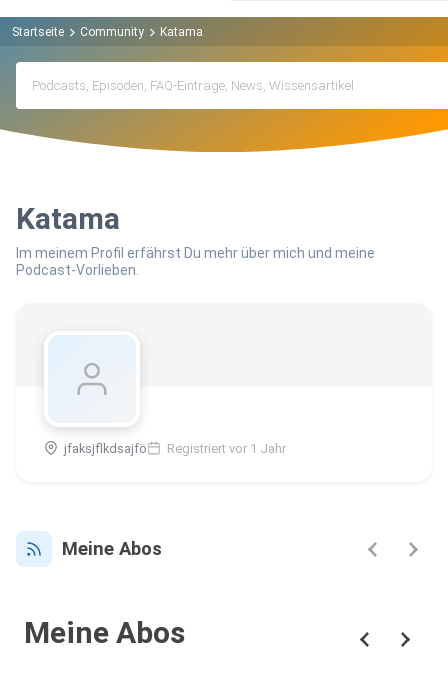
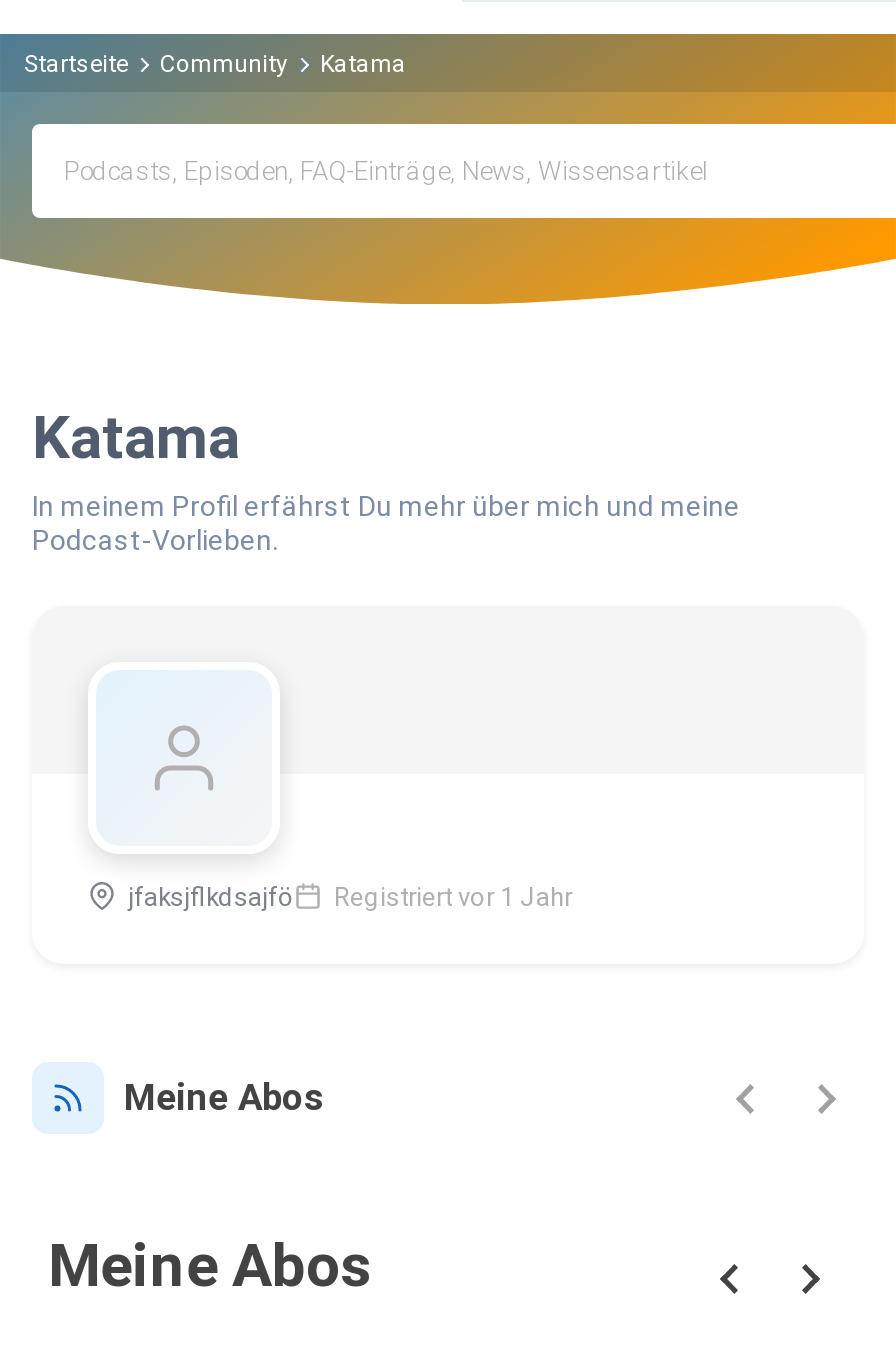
[16,245,375,261] Im meinem Profil erfährst Du mehr über mich und meine -> [32,490,740,522] In meinem Profil erfährst Du mehr über mich und meine

